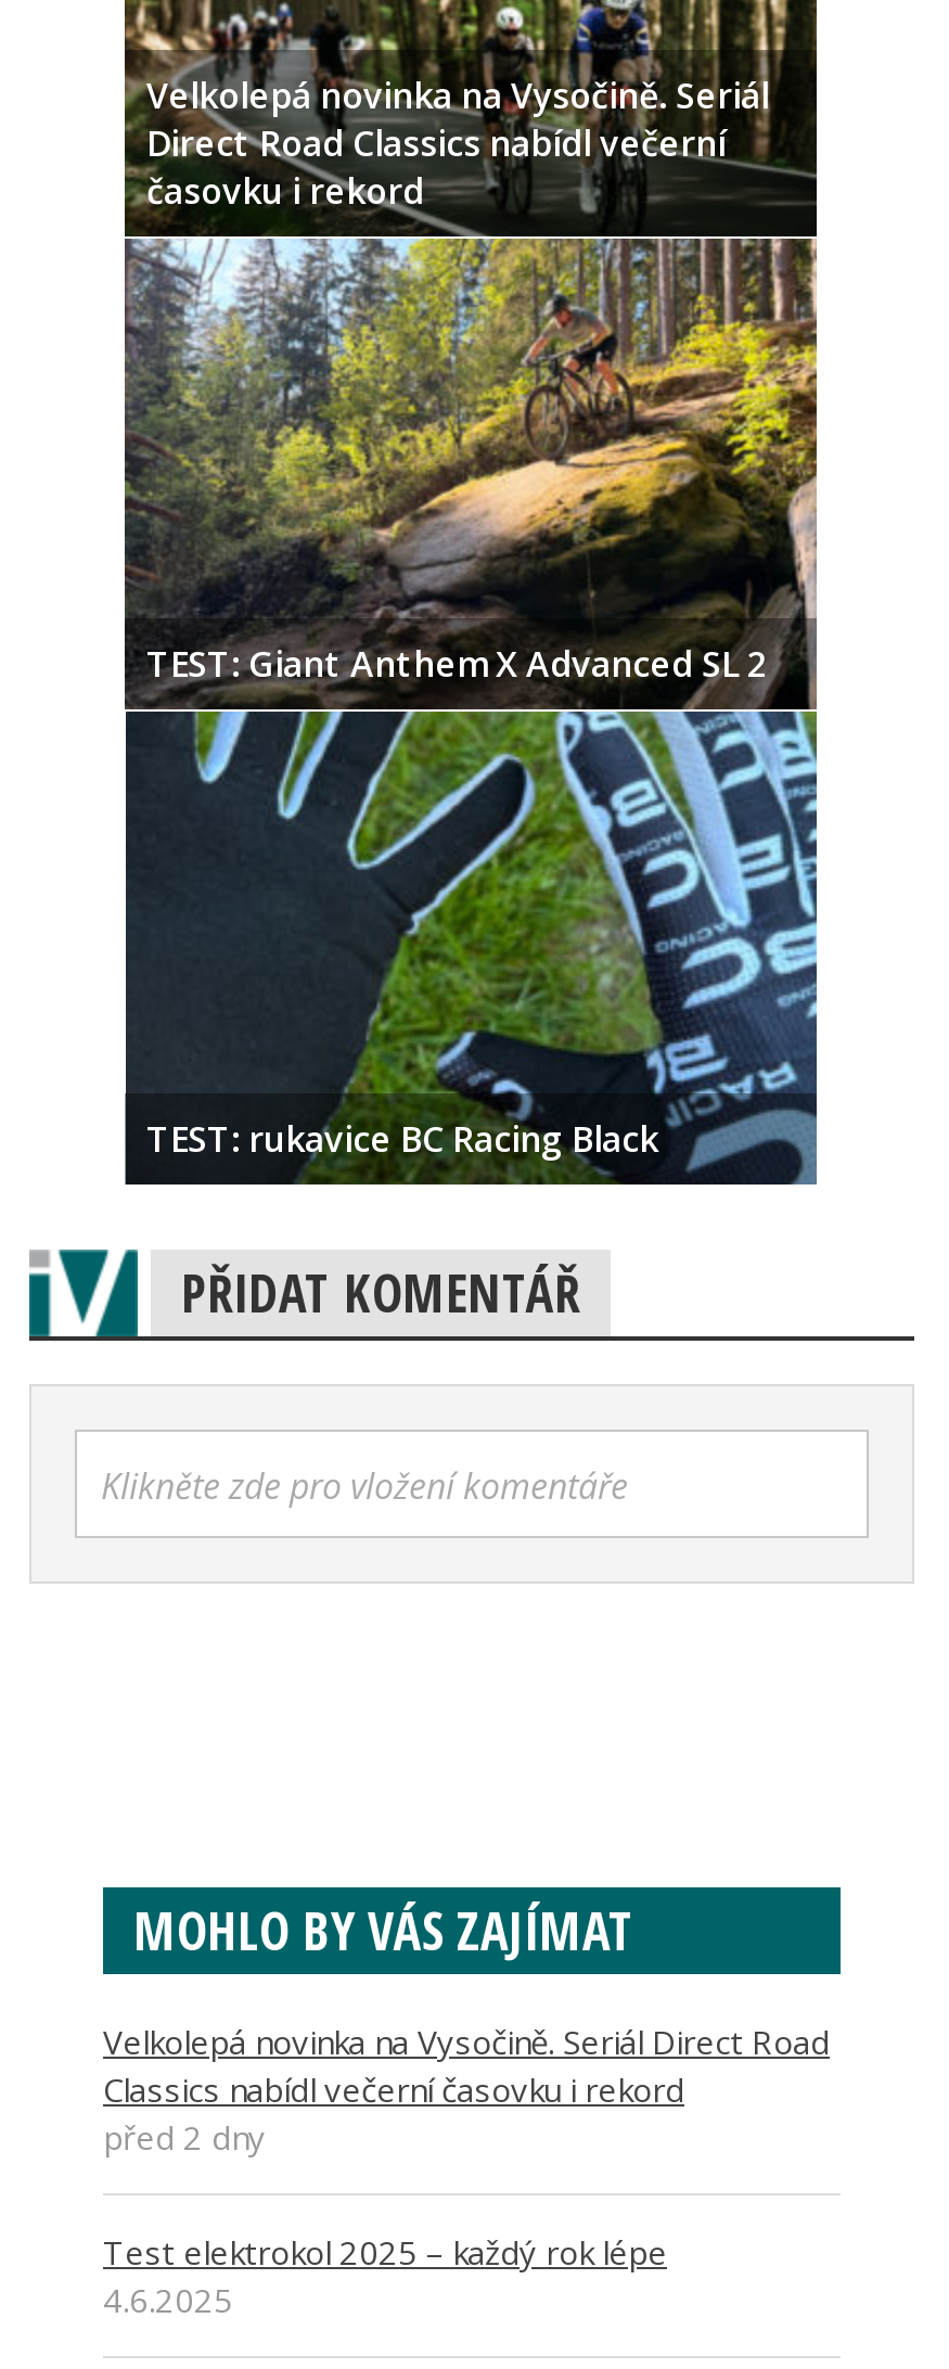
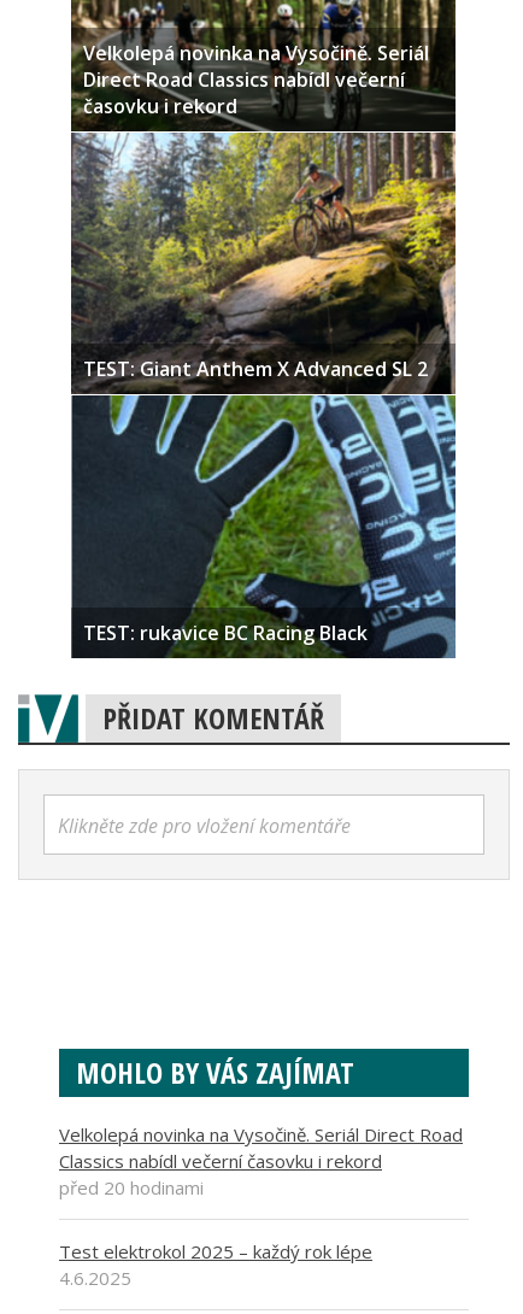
[103,2116,266,2159] před 2 dny -> [59,1176,204,1200] před 20 hodinami

